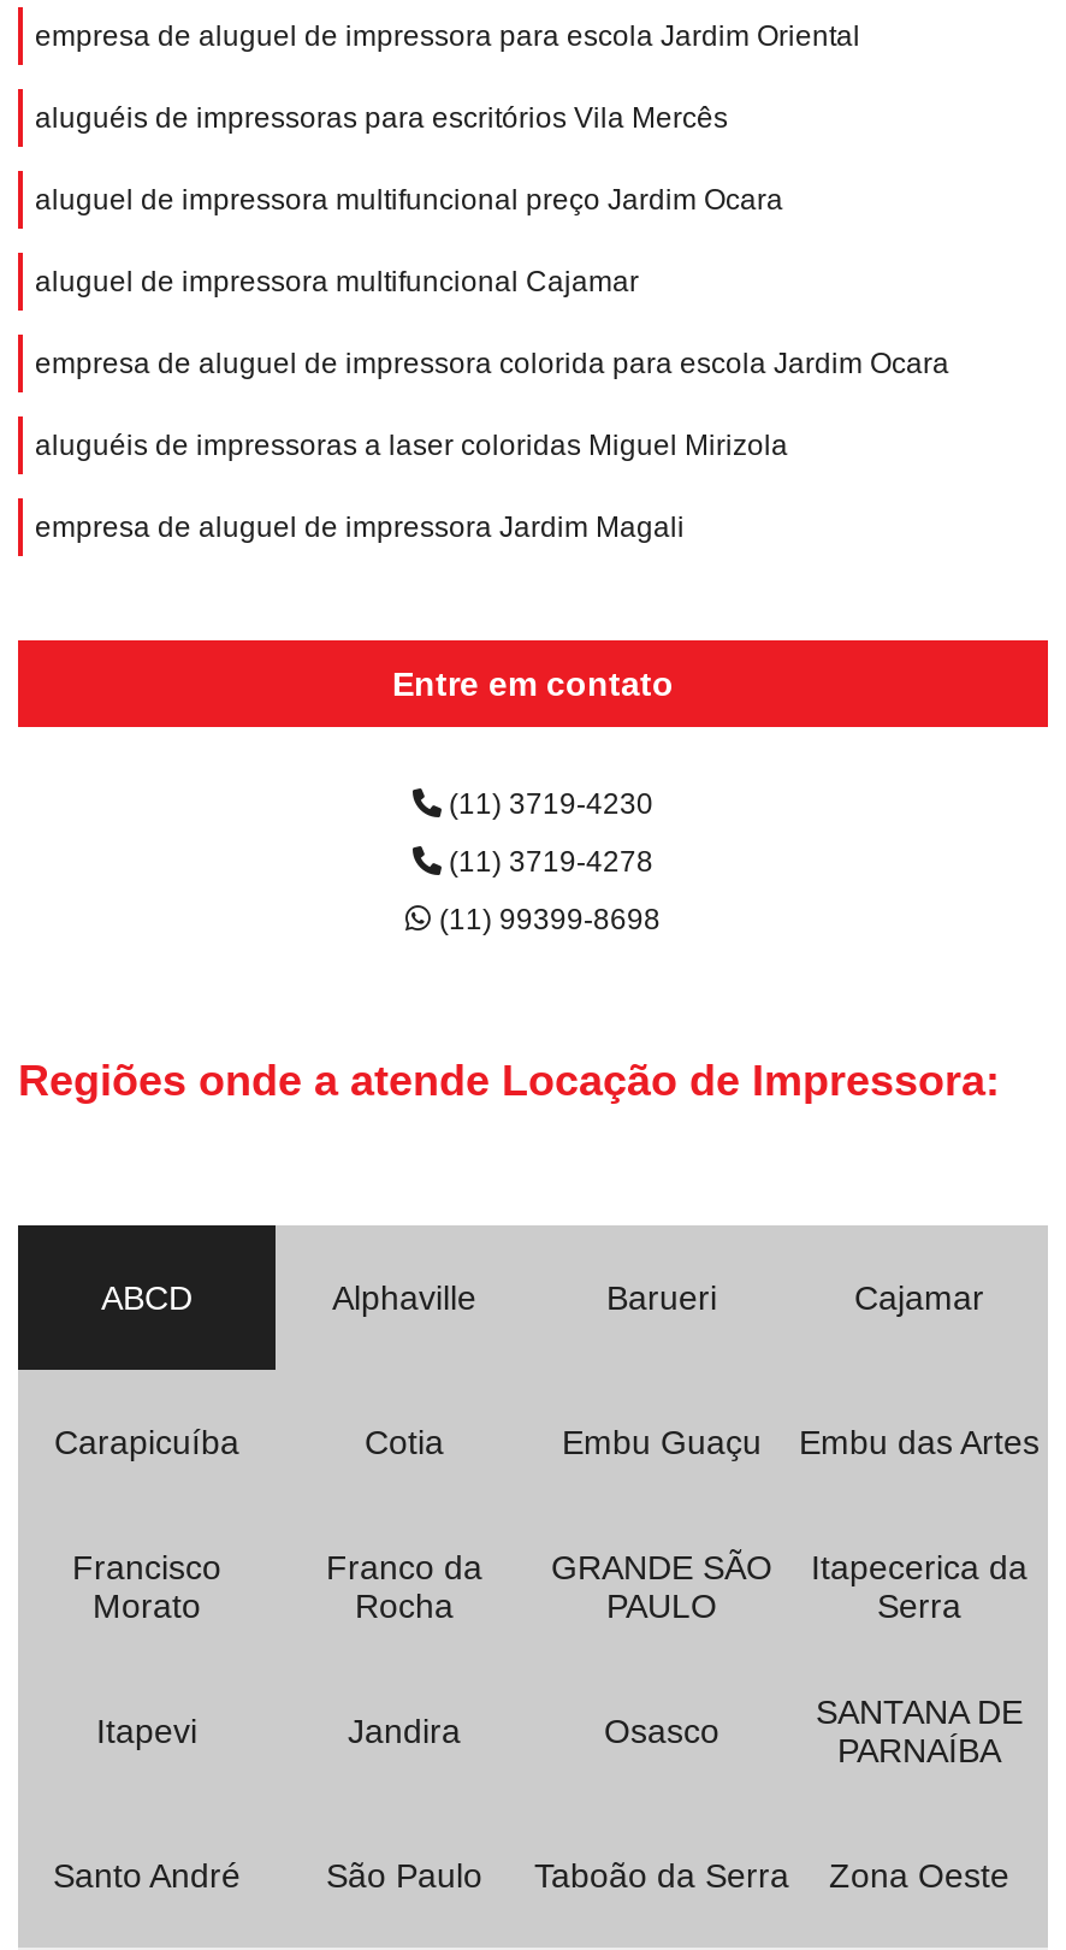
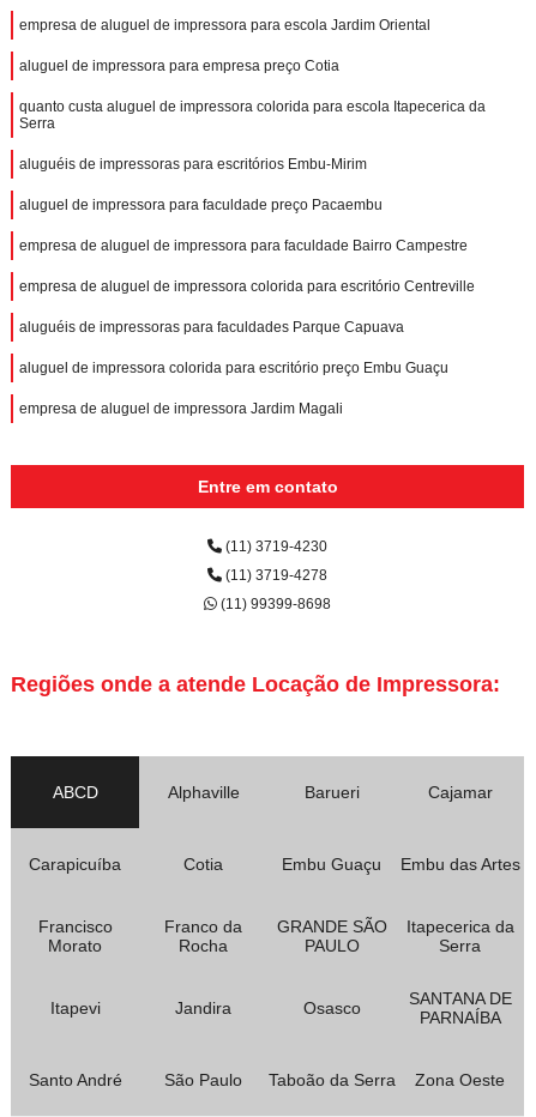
[35,101,949,462] aluguéis de impressoras para escritórios Vila Mercês | aluguel de impressora multifuncional preço Jardim Ocara | aluguel de impressora multifuncional Cajamar | empresa de aluguel de impressora colorida para escola Jardim Ocara | aluguéis de impressoras a laser coloridas Miguel Mirizola -> [19,57,486,376] aluguel de impressora para empresa preço Cotia | quanto custa aluguel de impressora colorida para escola Itapecerica da | Serra | aluguéis de impressoras para escritórios Embu-Mirim | aluguel de impressora para faculdade preço Pacaembu | empresa de aluguel de impressora para faculdade Bairro Campestre | empresa de aluguel de impressora colorida para escritório Centreville | aluguéis de impressoras para faculdades Parque Capuava | aluguel de impressora colorida para escritório preço Embu Guaçu

